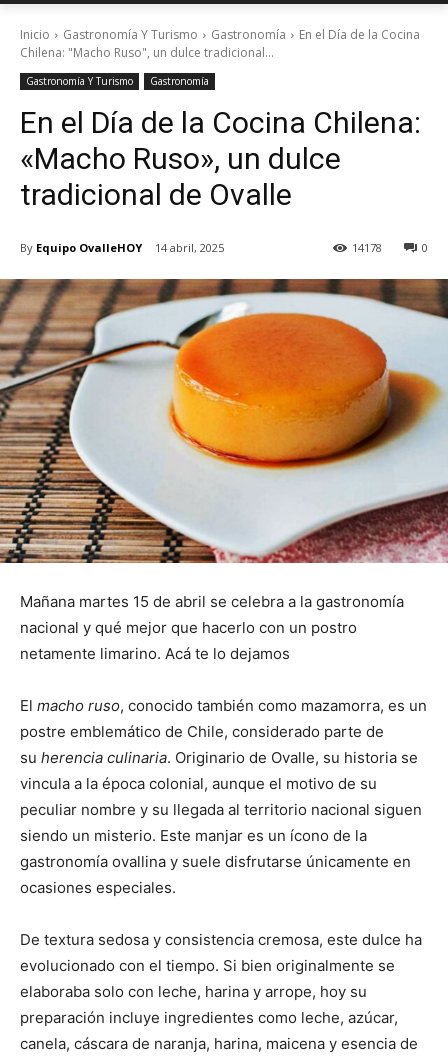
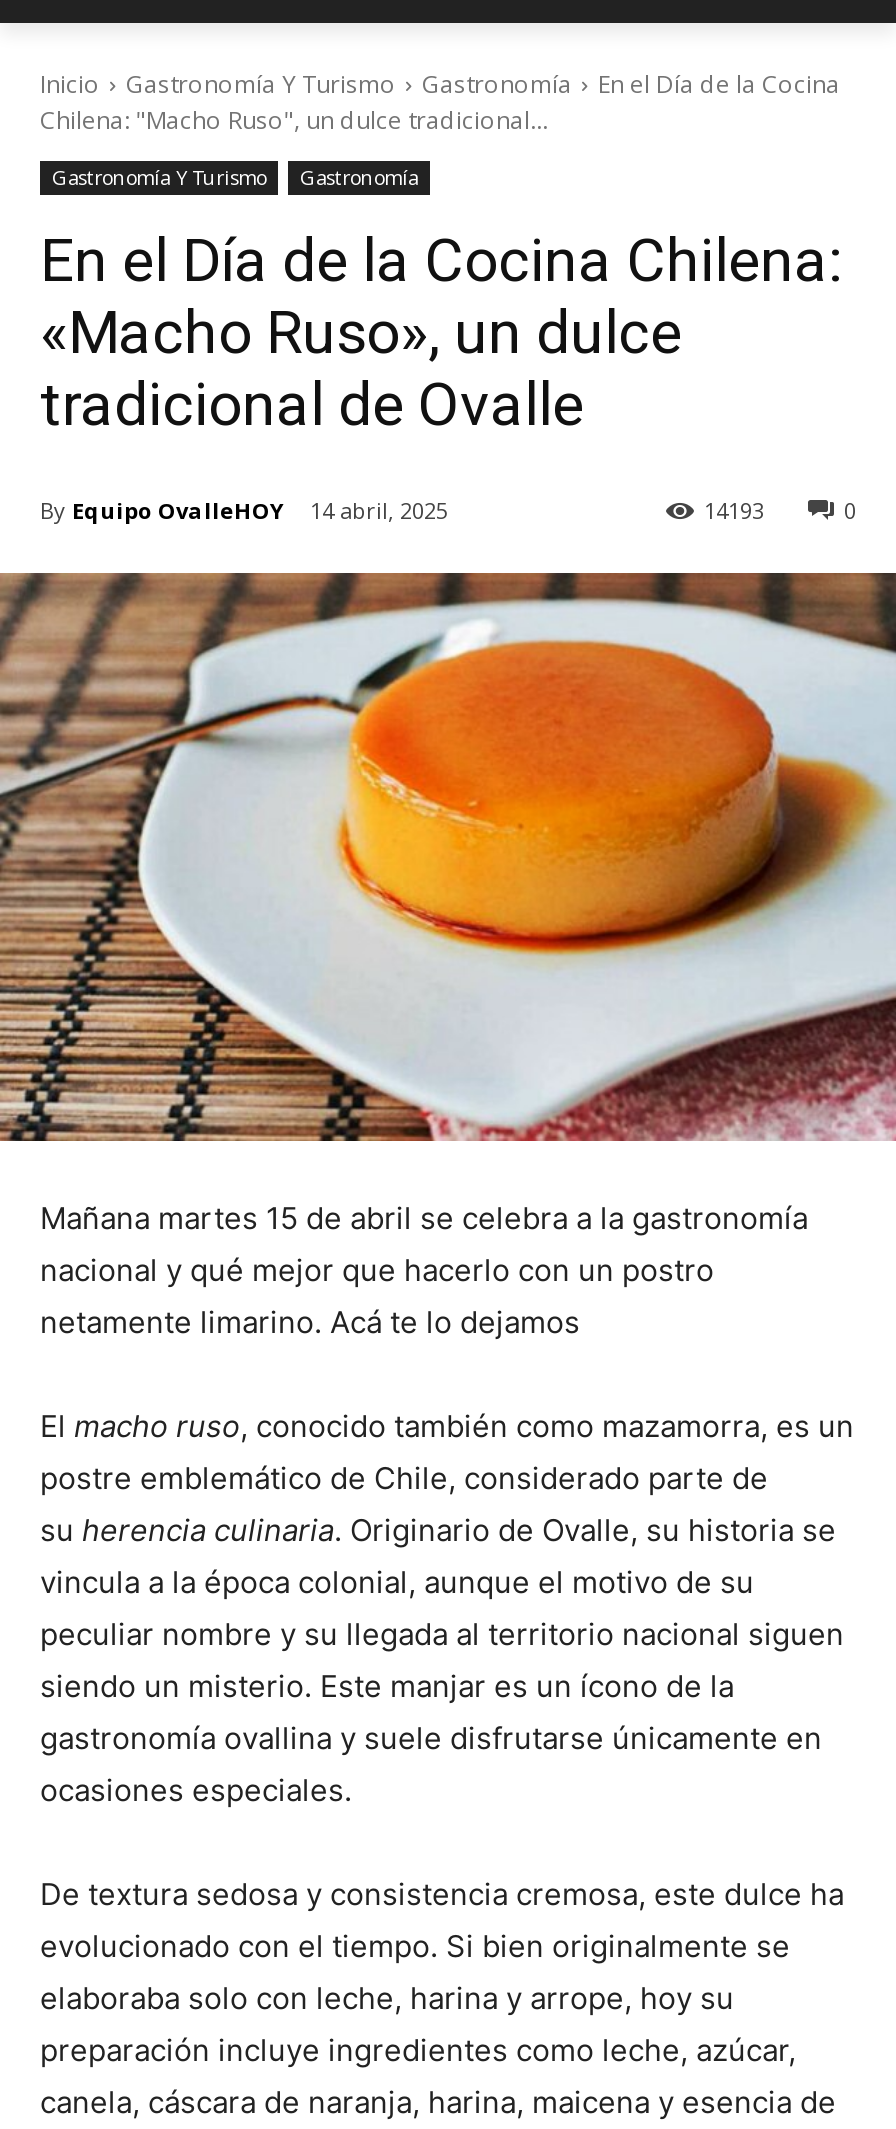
[352,240,382,255] 14178 -> [704,495,764,525] 14193

